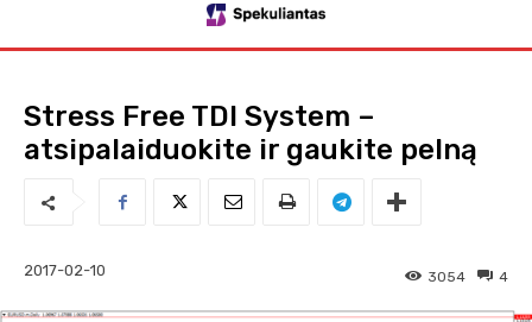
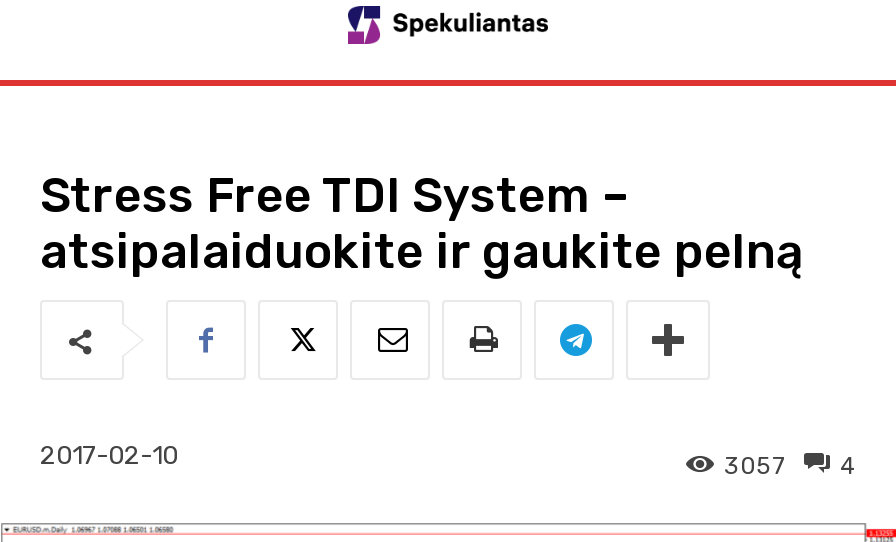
[427,268,508,285] 3054 4 -> [724,452,856,480] 3057 4

